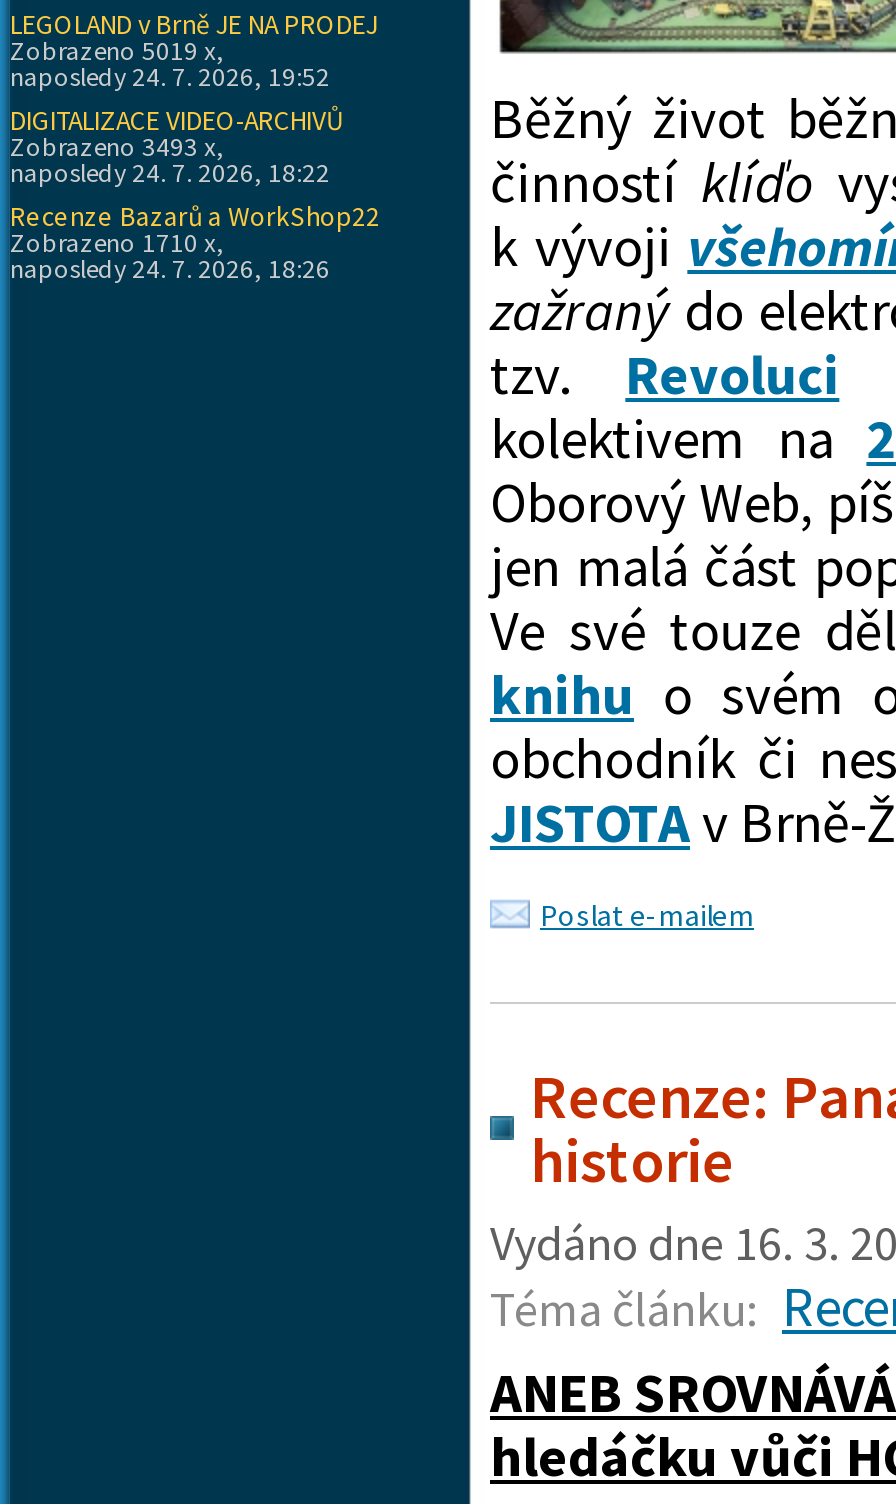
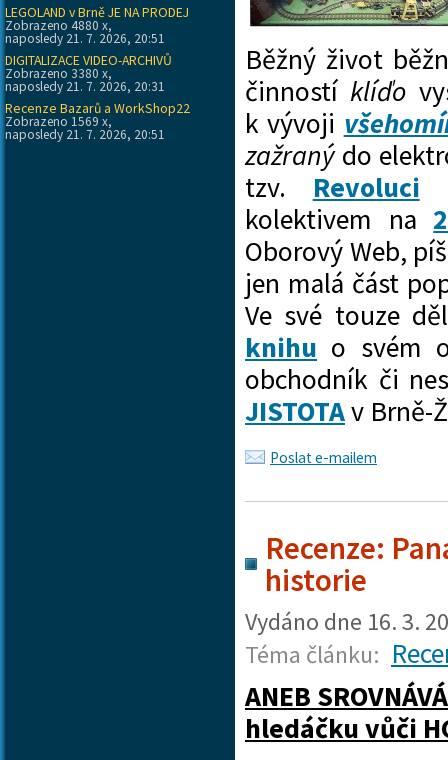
[10,34,224,68] Zobrazeno 5019 x, -> [5,17,112,34] Zobrazeno 4880 x,
[10,60,330,94] naposledy 24. 7. 2026, 19:52 -> [5,30,165,47] naposledy 21. 7. 2026, 20:51
[10,130,224,164] Zobrazeno 3493 x, -> [5,65,112,82] Zobrazeno 3380 x,
[10,156,330,190] naposledy 24. 7. 2026, 18:22 -> [5,78,165,95] naposledy 21. 7. 2026, 20:31
[10,226,224,260] Zobrazeno 1710 x, -> [5,113,112,130] Zobrazeno 1569 x,
[10,252,330,286] naposledy 24. 7. 2026, 18:26 -> [5,126,165,143] naposledy 21. 7. 2026, 20:51

